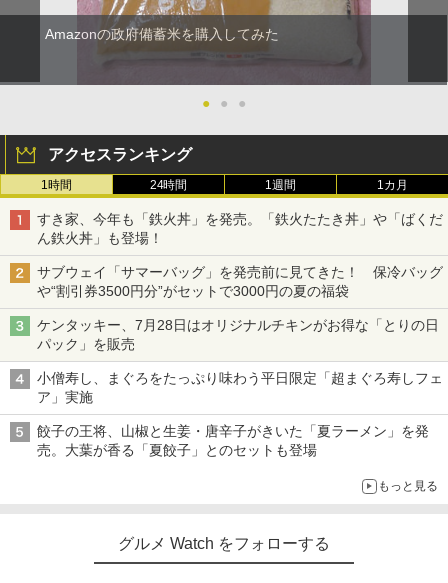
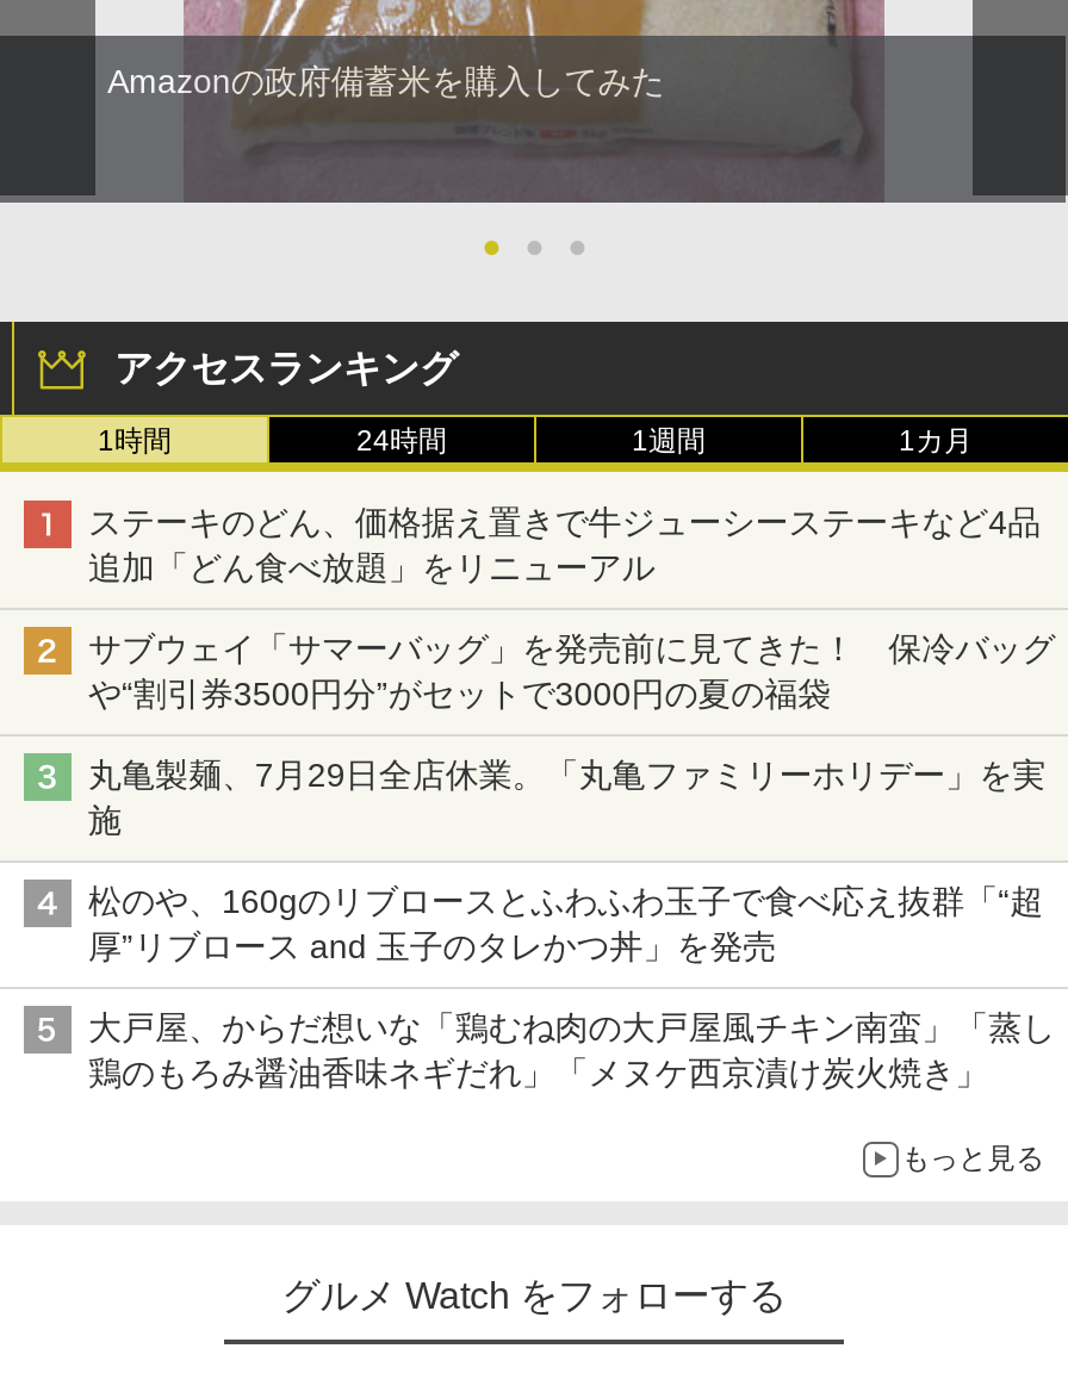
[37,211,443,246] すき家、今年も「鉄火丼」を発売。「鉄火たたき丼」や「ばくだ | ん鉄火丼」も登場！ -> [88,503,1041,586] ステーキのどん、価格据え置きで牛ジューシーステーキなど4品 | 追加「どん食べ放題」をリニューアル
[37,317,439,352] ケンタッキー、7月28日はオリジナルチキンがお得な「とりの日 | パック」を販売 -> [88,756,1046,839] 丸亀製麺、7月29日全店休業。「丸亀ファミリーホリデー」を実 | 施
[37,370,443,405] 小僧寿し、まぐろをたっぷり味わう平日限定「超まぐろ寿しフェ | ア」実施 -> [88,882,1043,965] 松のや、160gのリブロースとふわふわ玉子で食べ応え抜群「“超 | 厚”リブロース and 玉子のタレかつ丼」を発売
[37,423,429,458] 餃子の王将、山椒と生姜・唐辛子がきいた「夏ラーメン」を発 | 売。大葉が香る「夏餃子」とのセットも登場 -> [88,1008,1055,1092] 大戸屋、からだ想いな「鶏むね肉の大戸屋風チキン南蛮」「蒸し | 鶏のもろみ醤油香味ネギだれ」「メヌケ西京漬け炭火焼き」

